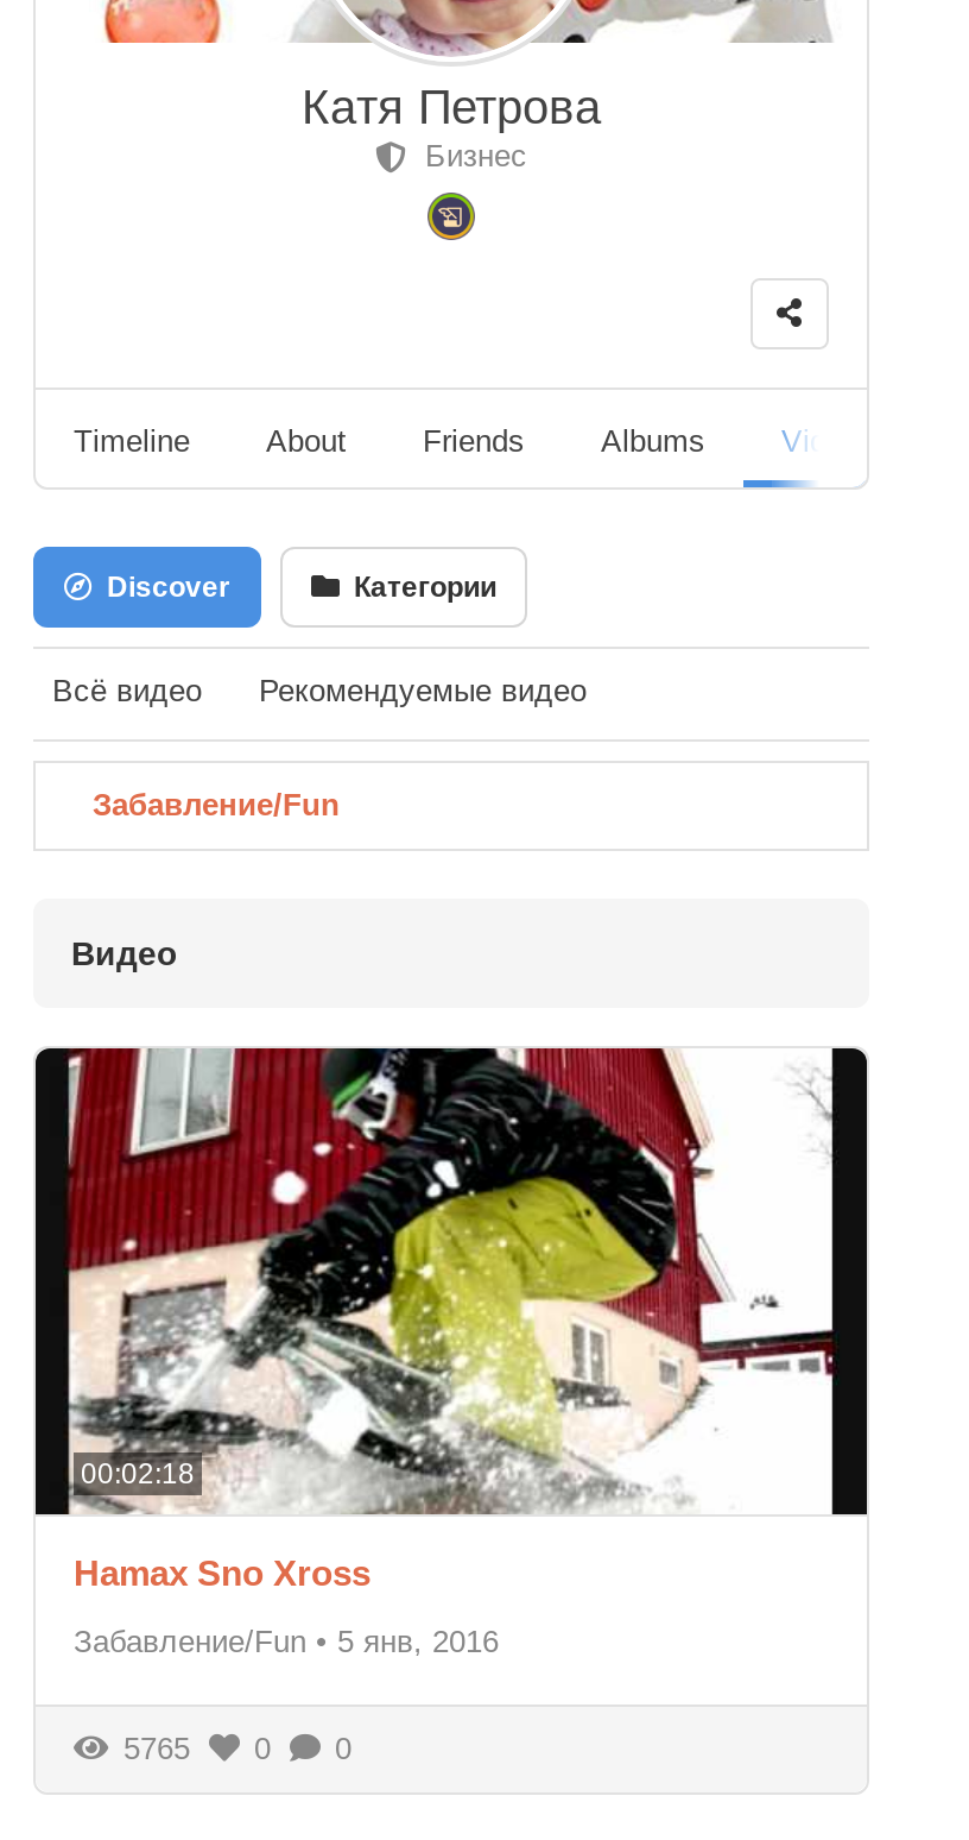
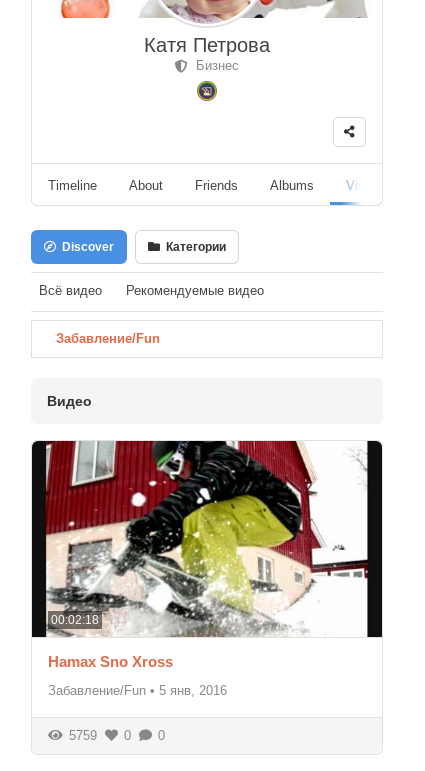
[114,1732,351,1767] 5765 0 0 -> [65,728,165,743] 5759 0 0

